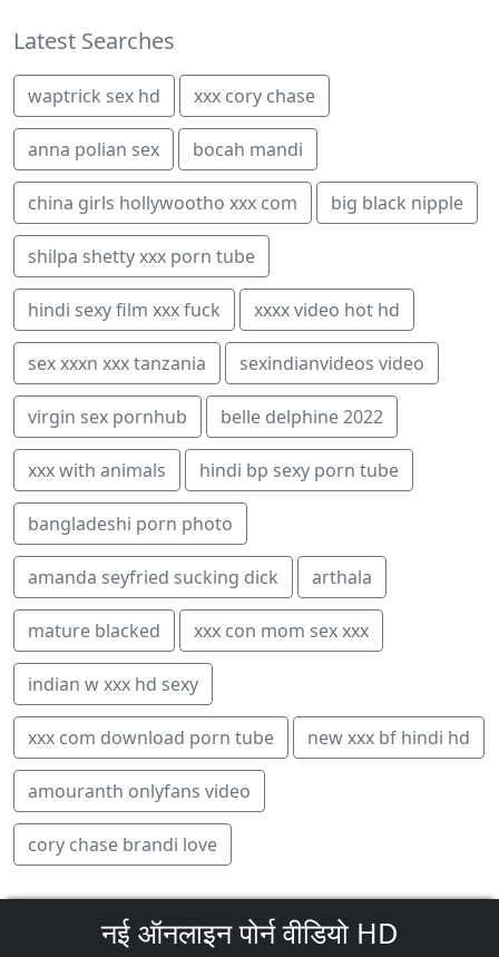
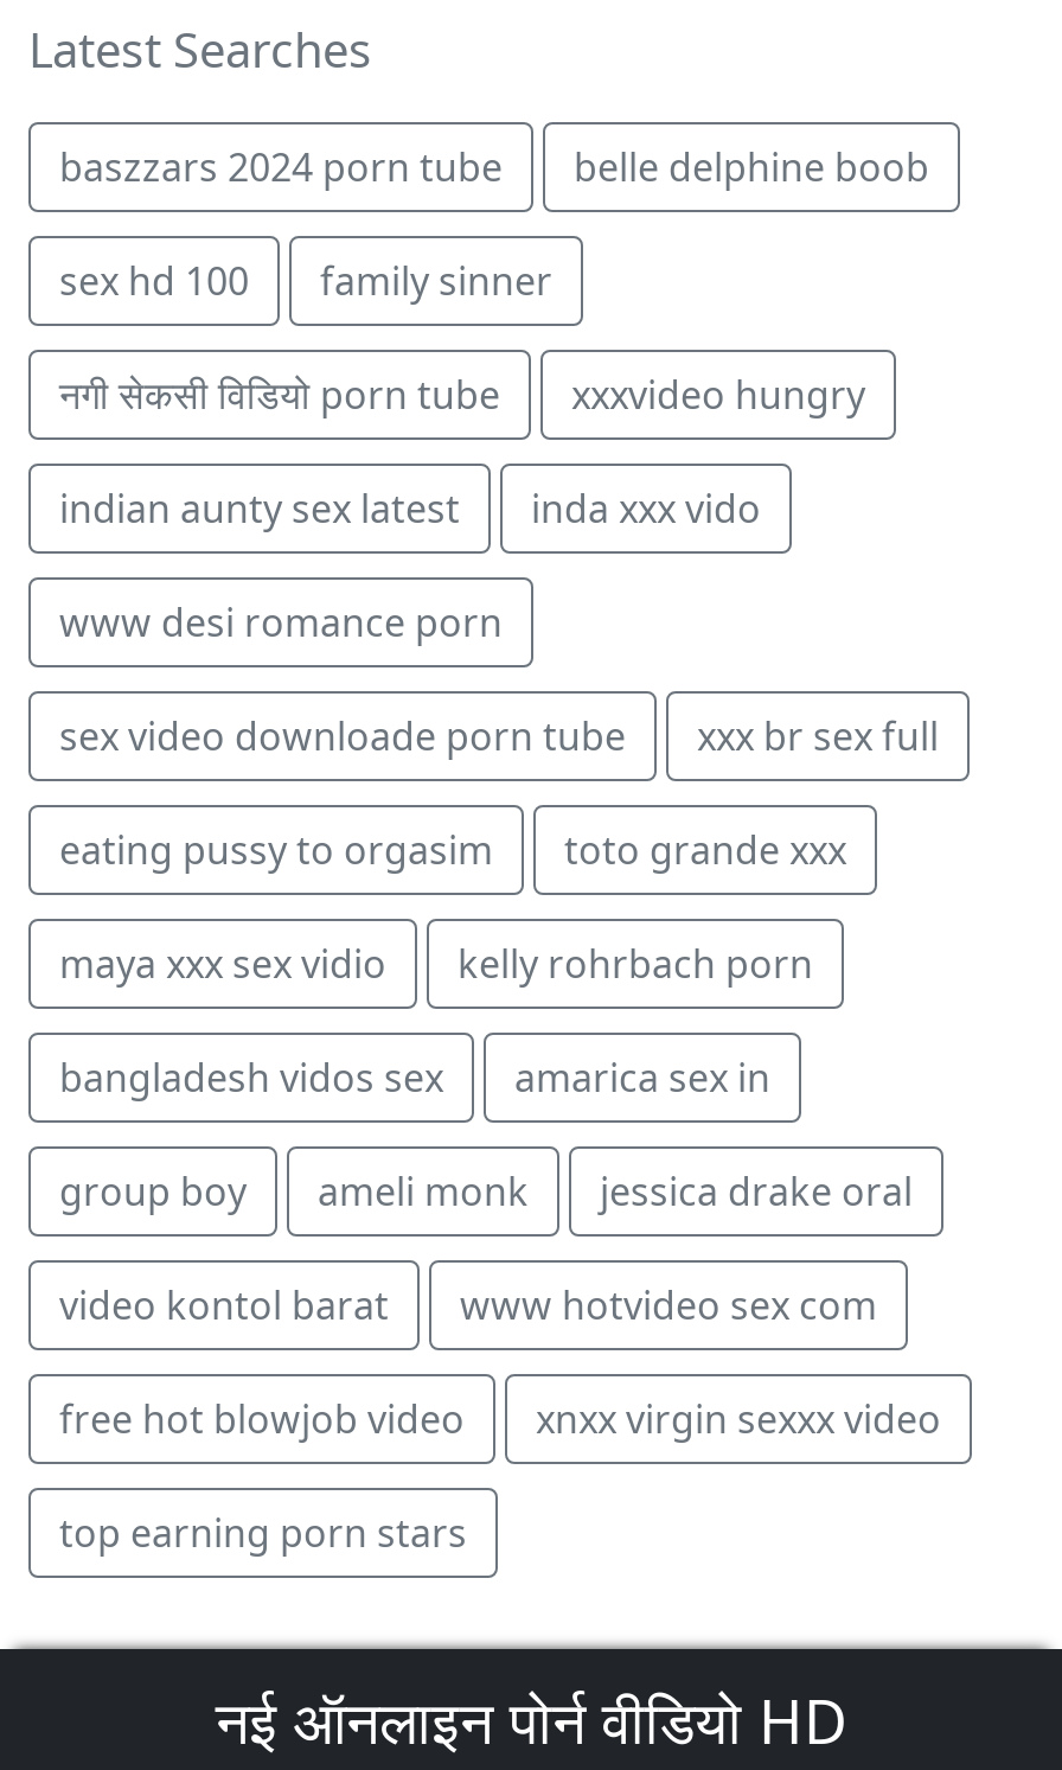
[28,83,470,856] waptrick sex hd | xxx cory chase | anna polian sex | bocah mandi | china girls hollywootho xxx com | big black nipple | shilpa shetty xxx porn tube | hindi sexy film xxx fuck | xxxx video hot hd | sex xxxn xxx tanzania | sexindianvideos video | virgin sex pornhub | belle delphine 2022 | xxx with animals | hindi bp sexy porn tube | bangladeshi porn photo | amanda seyfried sucking dick | arthala | mature blacked | xxx con mom sex xxx | indian w xxx hd sexy | xxx com download porn tube | new xxx bf hindi hd | amouranth onlyfans video | cory chase brandi love -> [59,140,941,1558] baszzars 2024 porn tube | belle delphine boob | sex hd 100 | family sinner | नगी सेकसी विडियो porn tube | xxxvideo hungry | indian aunty sex latest | inda xxx vido | www desi romance porn | sex video downloade porn tube | xxx br sex full | eating pussy to orgasim | toto grande xxx | maya xxx sex vidio | kelly rohrbach porn | bangladesh vidos sex | amarica sex in | group boy | ameli monk | jessica drake oral | video kontol barat | www hotvideo sex com | free hot blowjob video | xnxx virgin sexxx video | top earning porn stars

